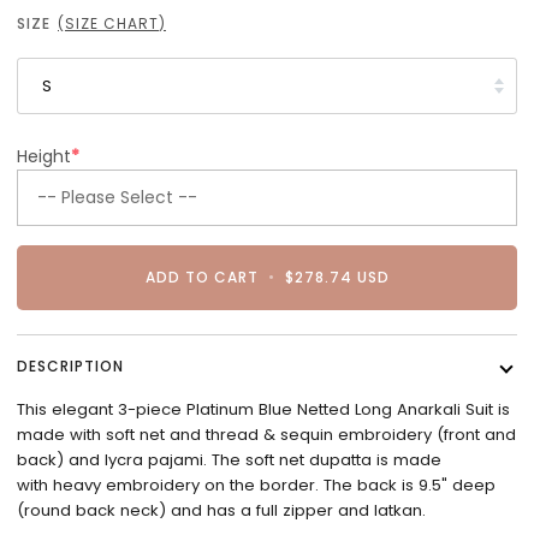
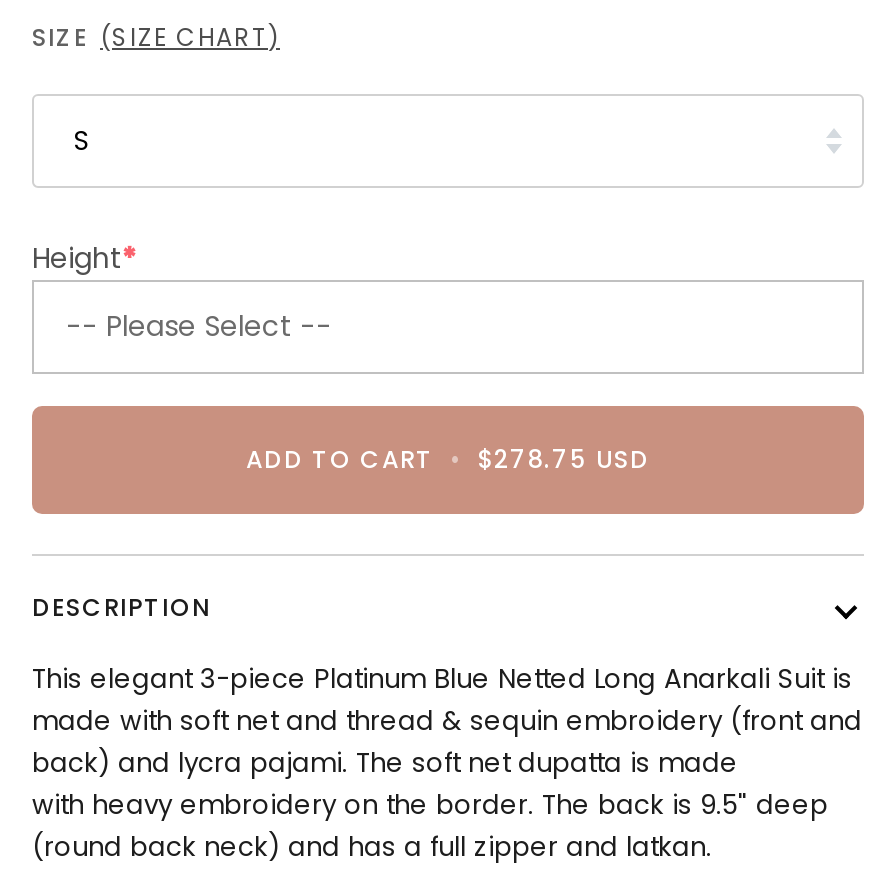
[145,267,389,288] ADD TO CART • $278.74 USD -> [246,442,650,476] ADD TO CART • $278.75 USD

